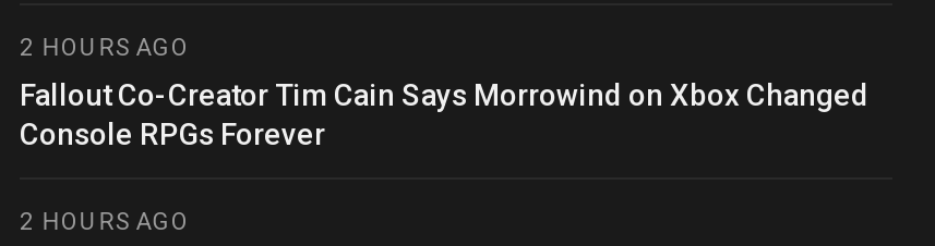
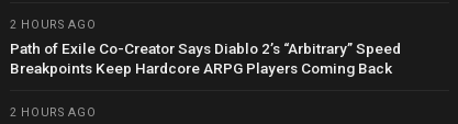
[20,78,868,152] Fallout Co-Creator Tim Cain Says Morrowind on Xbox Changed | Console RPGs Forever -> [10,40,401,77] Path of Exile Co-Creator Says Diablo 2’s “Arbitrary” Speed | Breakpoints Keep Hardcore ARPG Players Coming Back

